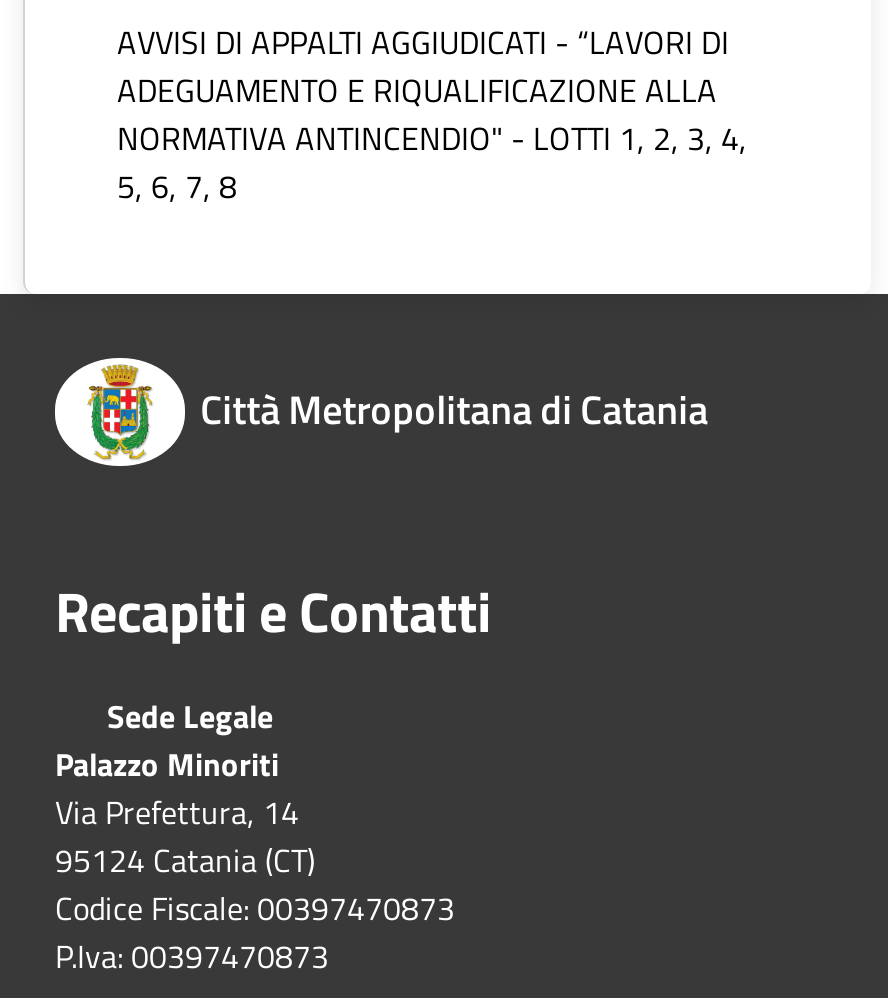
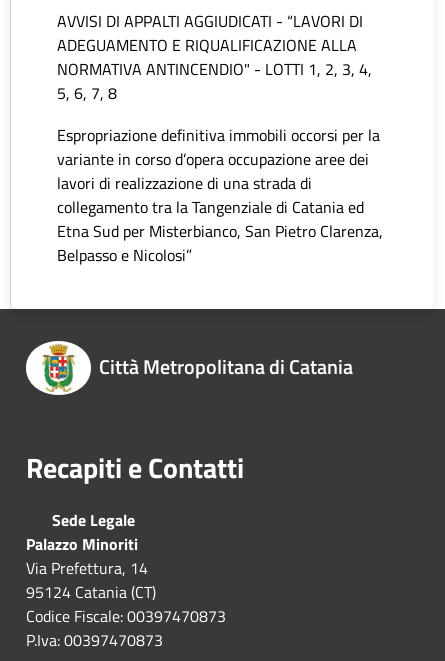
none -> [57,123,383,267] Espropriazione definitiva immobili occorsi per la | variante in corso d’opera occupazione aree dei | lavori di realizzazione di una strada di | collegamento tra la Tangenziale di Catania ed | Etna Sud per Misterbianco, San Pietro Clarenza, | Belpasso e Nicolosi”

